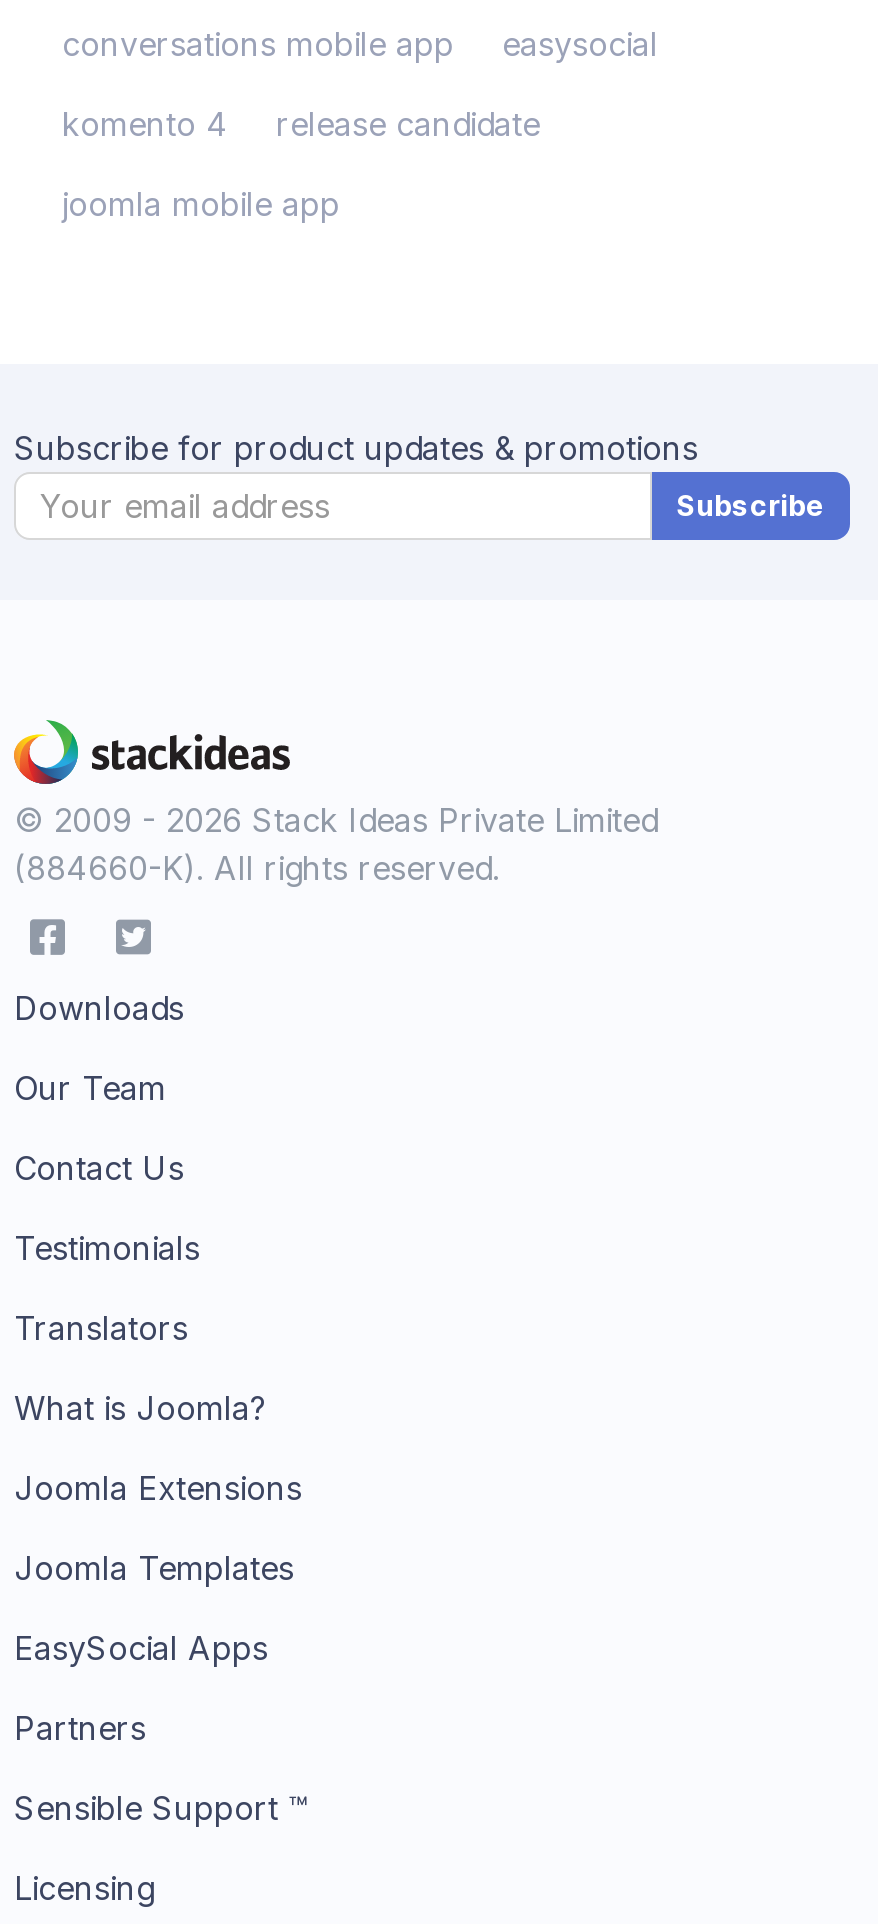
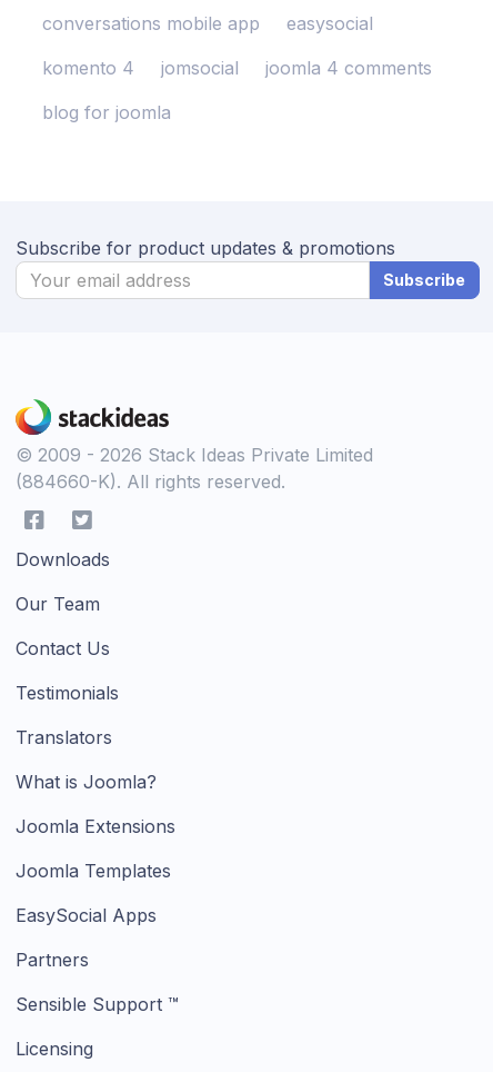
[276,104,540,144] release candidate -> [161,57,432,79] jomsocial | joomla 4 comments
[62,184,340,224] joomla mobile app -> [42,101,171,124] blog for joomla

